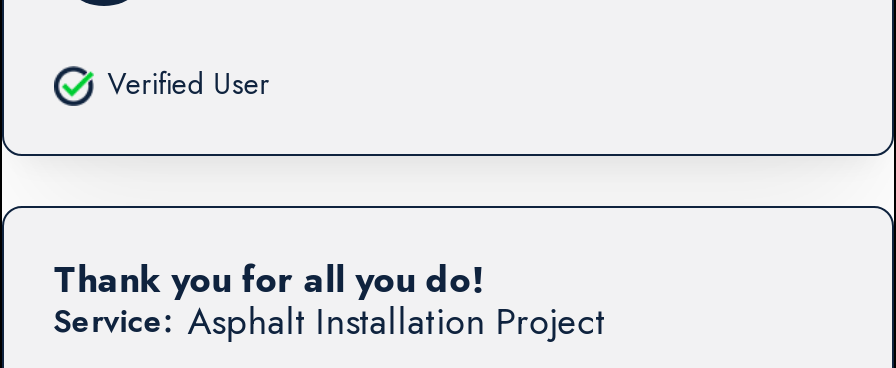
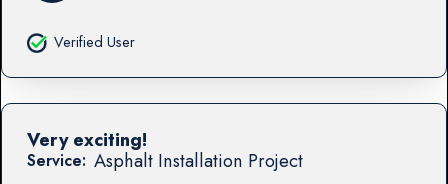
[53,252,481,306] Thank you for all you do! -> [27,126,147,153] Very exciting!

